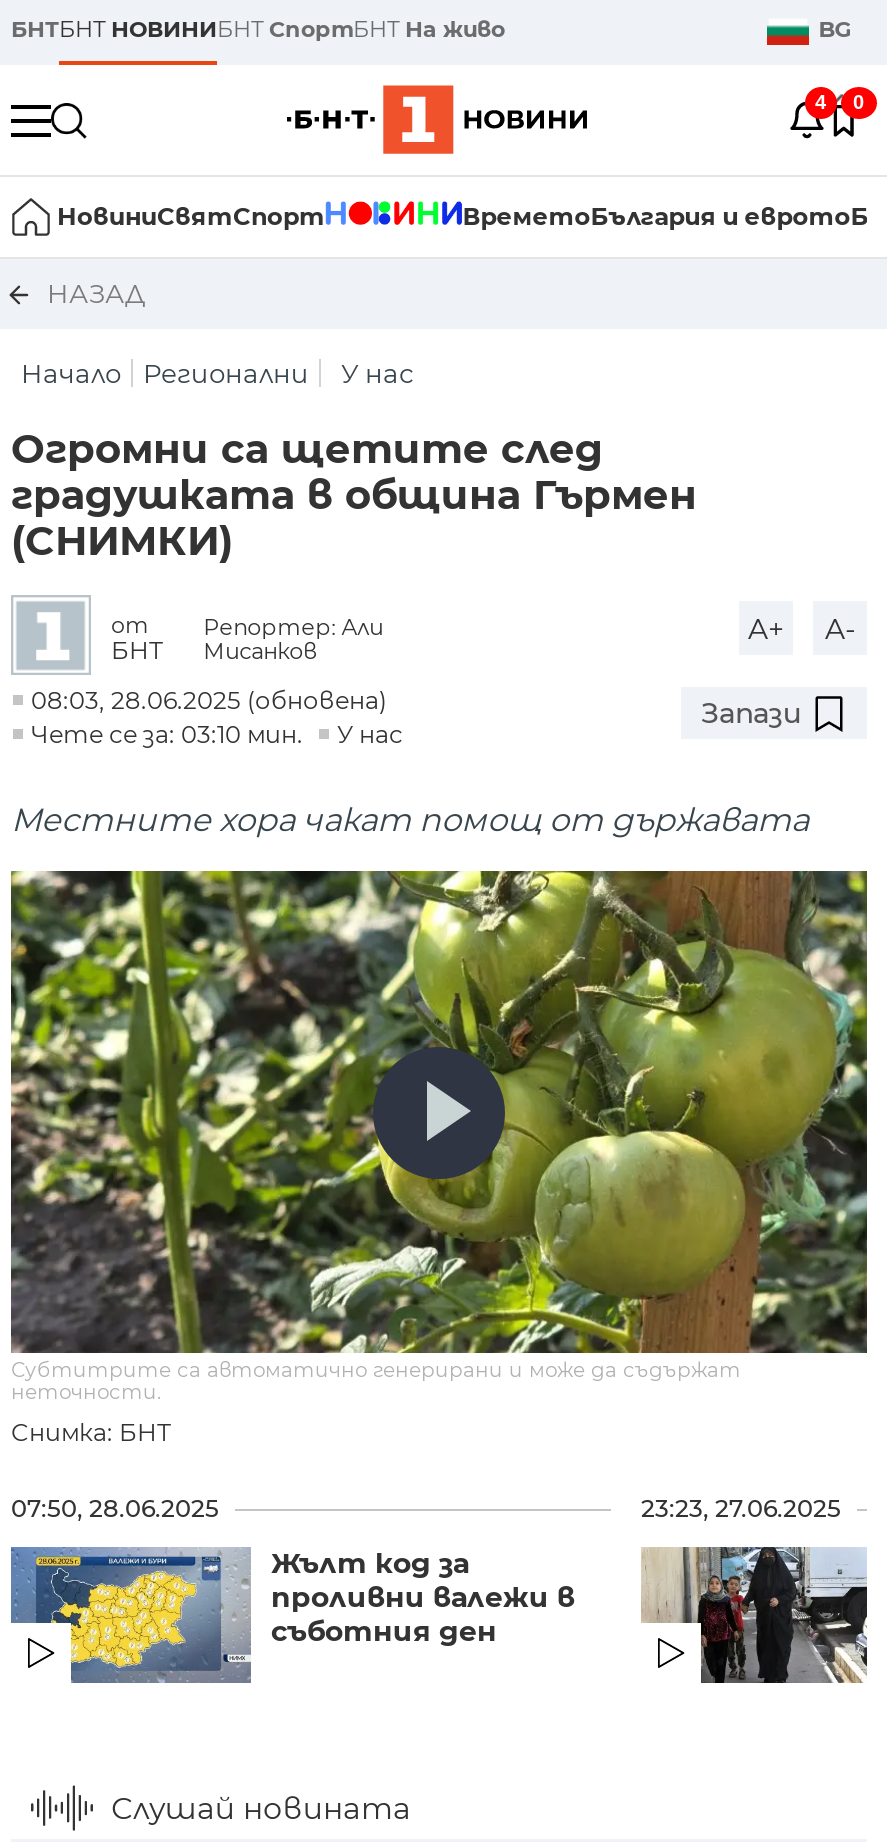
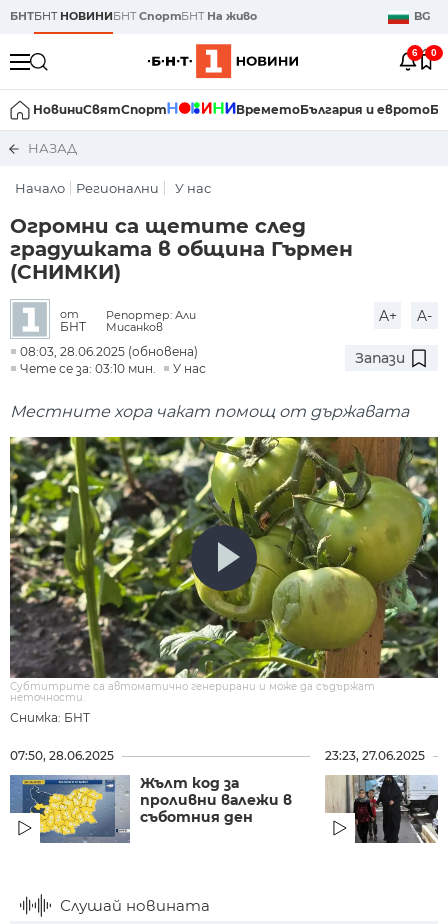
[815,91,865,113] 4 0 -> [412,47,437,58] 6 0

